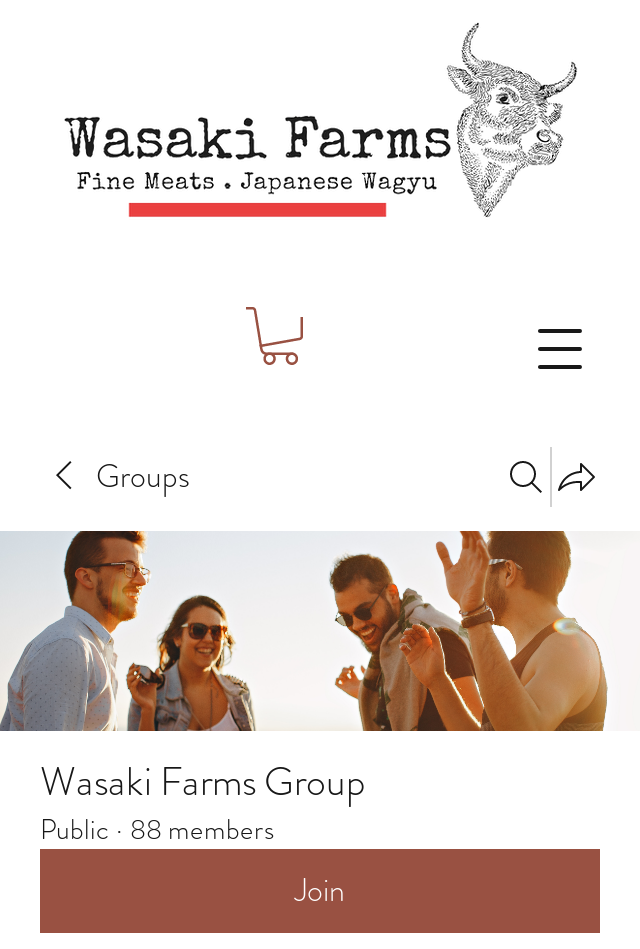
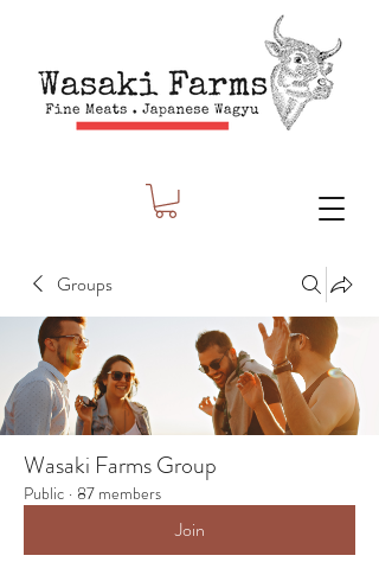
[40,809,274,849] Public · 88 members -> [24,481,161,505] Public · 87 members

